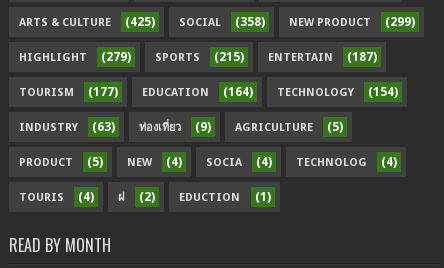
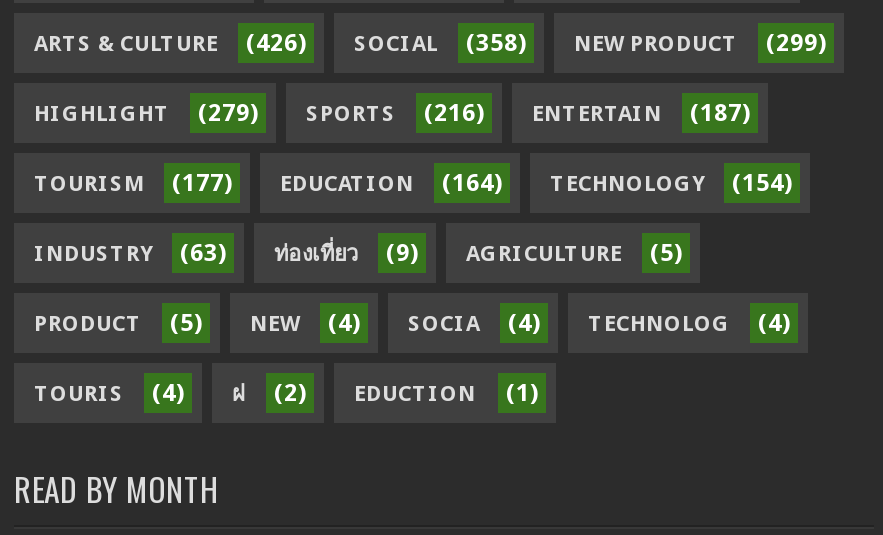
[19,15,415,29] ARTS & CULTURE (425) SOCIAL (358) NEW PRODUCT (299) -> [34,29,826,57] ARTS & CULTURE (426) SOCIAL (358) NEW PRODUCT (299)
[19,50,377,64] HIGHLIGHT (279) SPORTS (215) ENTERTAIN (187) -> [34,99,750,127] HIGHLIGHT (279) SPORTS (216) ENTERTAIN (187)

